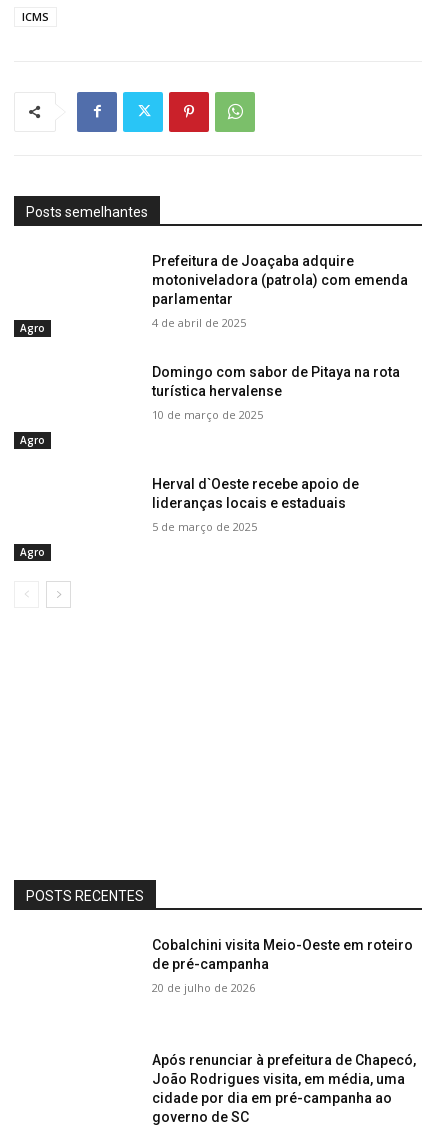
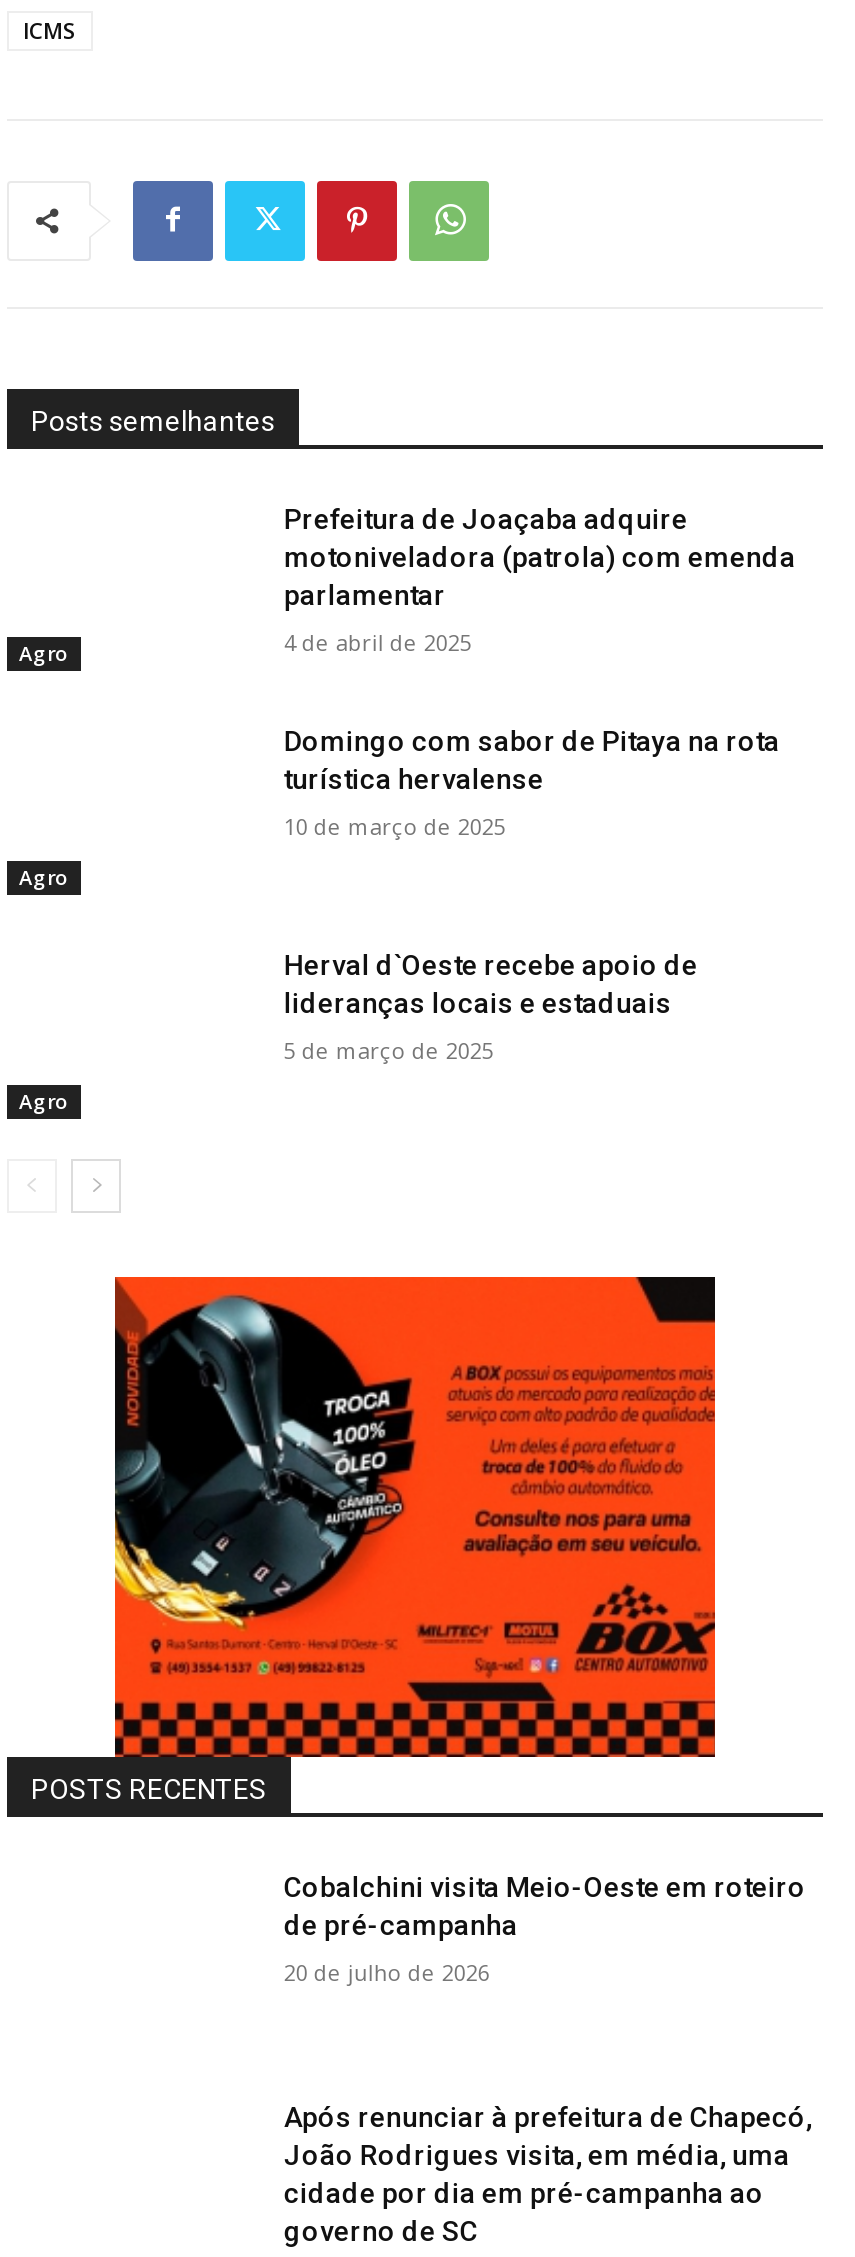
none -> [113,1275,717,1759] [image]

